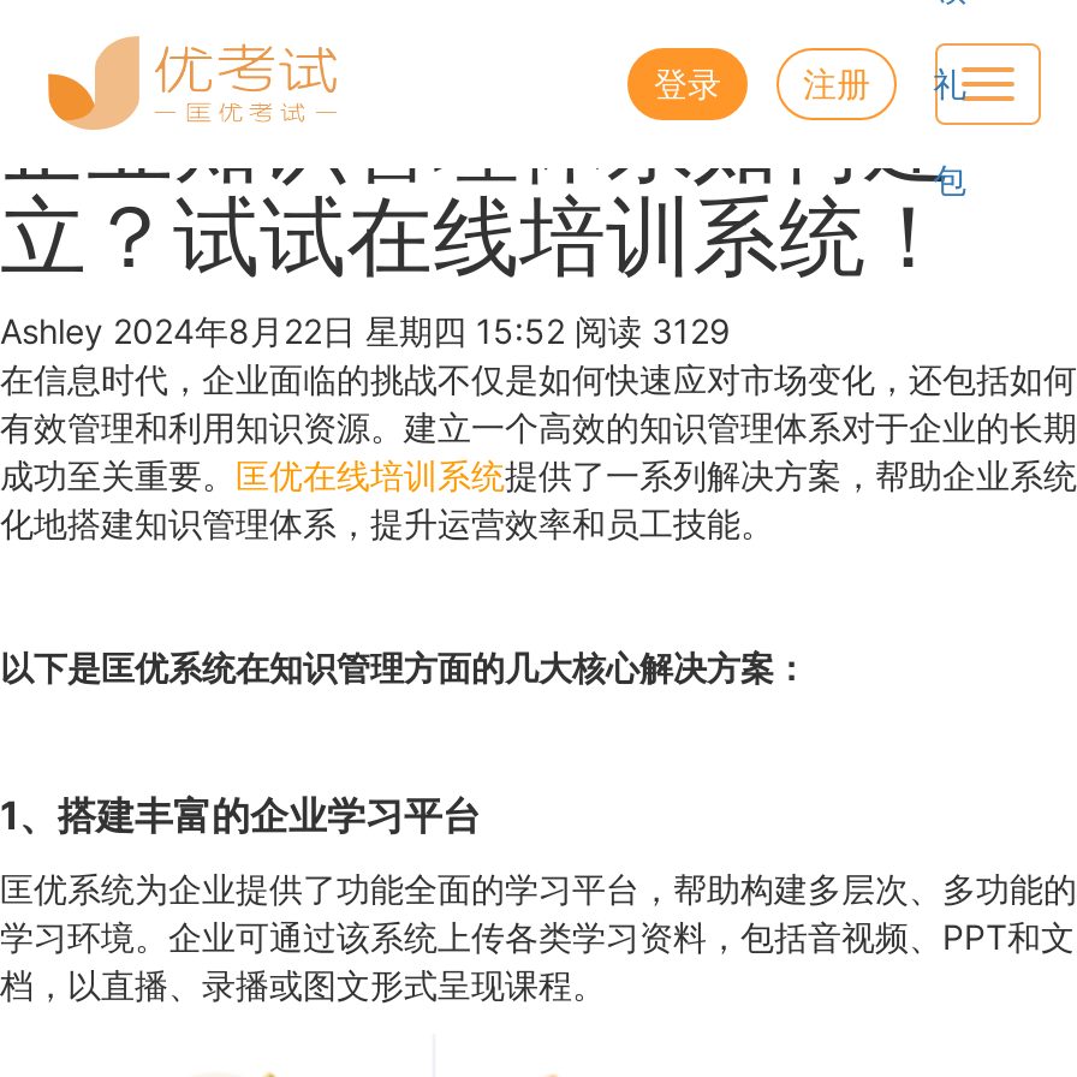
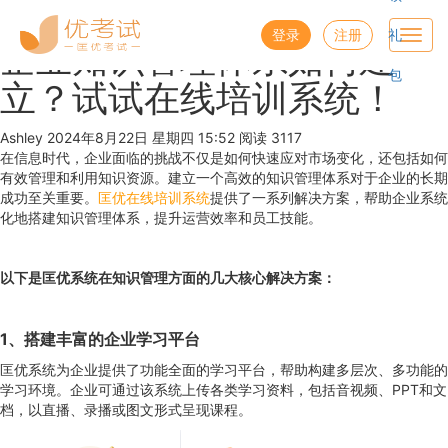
[0,310,731,351] Ashley 2024年8月22日 星期四 15:52 阅读 3129 -> [0,129,302,146] Ashley 2024年8月22日 星期四 15:52 阅读 3117

